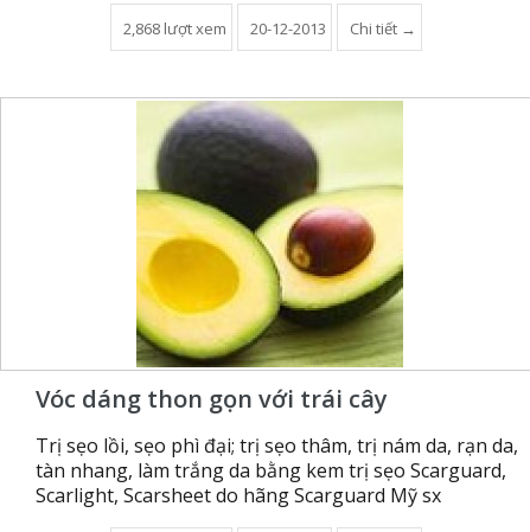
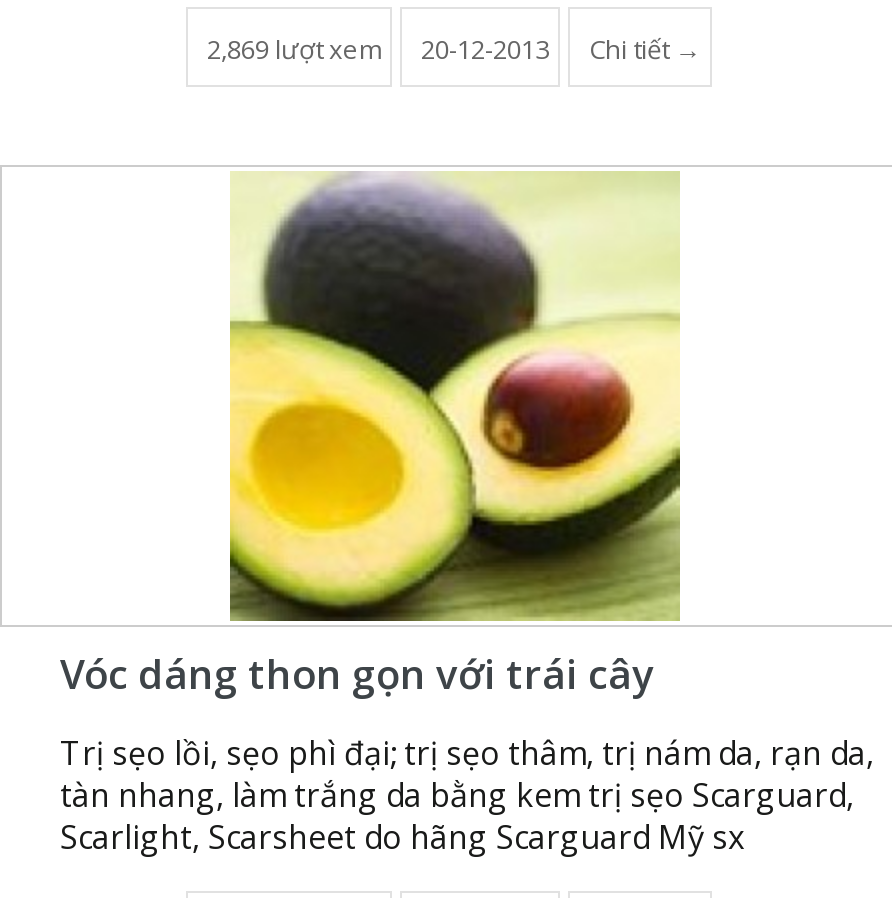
[123,18,226,39] 2,868 lượt xem -> [207,31,381,67] 2,869 lượt xem

